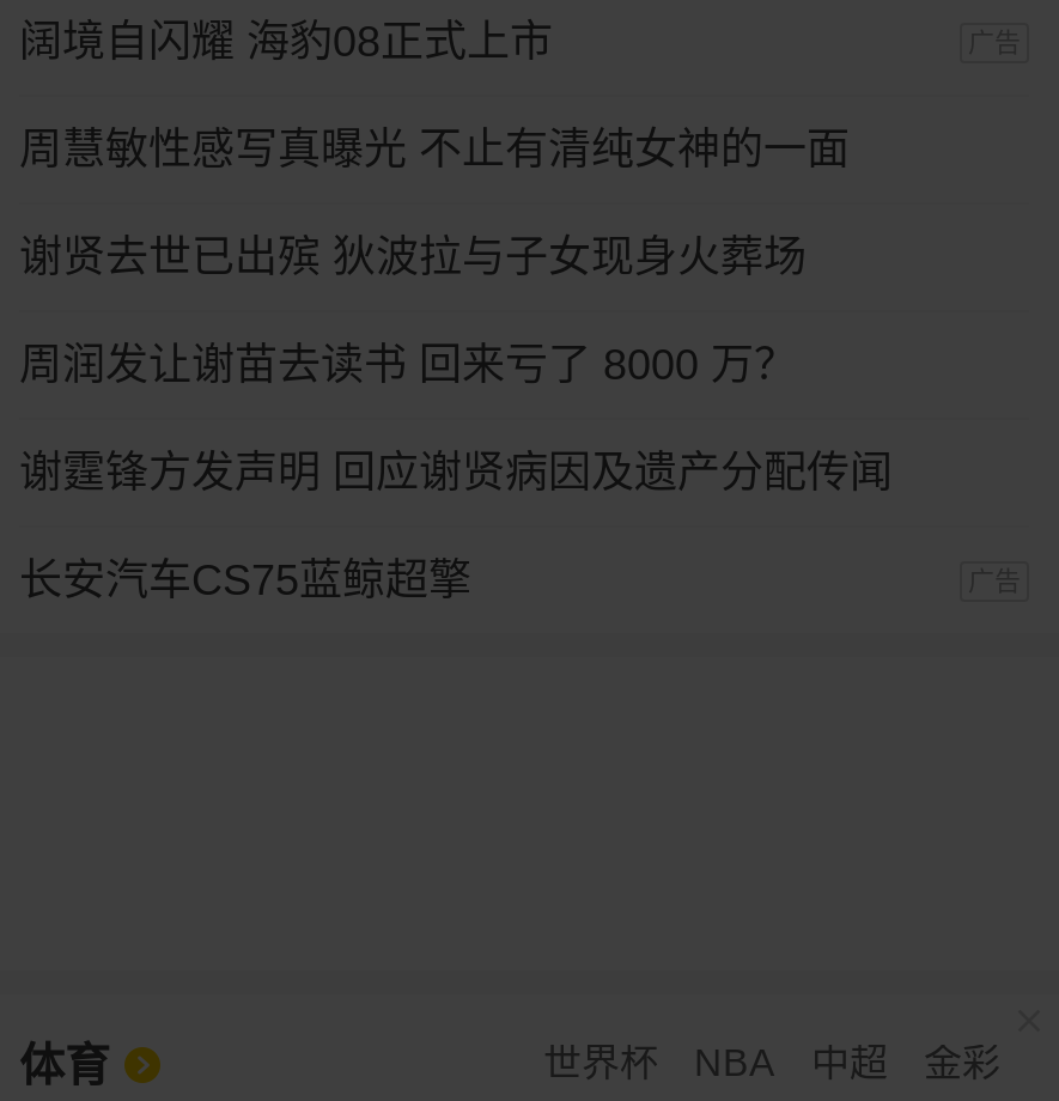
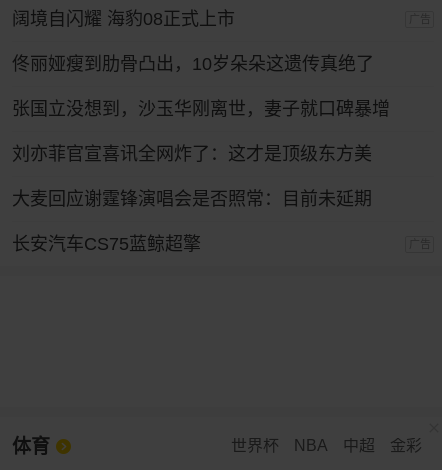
[19,127,850,174] 周慧敏性感写真曝光 不止有清纯女神的一面 -> [12,54,374,74] 佟丽娅瘦到肋骨凸出，10岁朵朵这遗传真绝了
[19,234,807,282] 谢贤去世已出殡 狄波拉与子女现身火葬场 -> [12,99,390,119] 张国立没想到，沙玉华刚离世，妻子就口碑暴增
[19,342,797,390] 周润发让谢苗去读书 回来亏了 8000 万？ -> [12,144,372,164] 刘亦菲官宣喜讯全网炸了：这才是顶级东方美
[19,450,893,498] 谢霆锋方发声明 回应谢贤病因及遗产分配传闻 -> [12,189,372,209] 大麦回应谢霆锋演唱会是否照常：目前未延期

